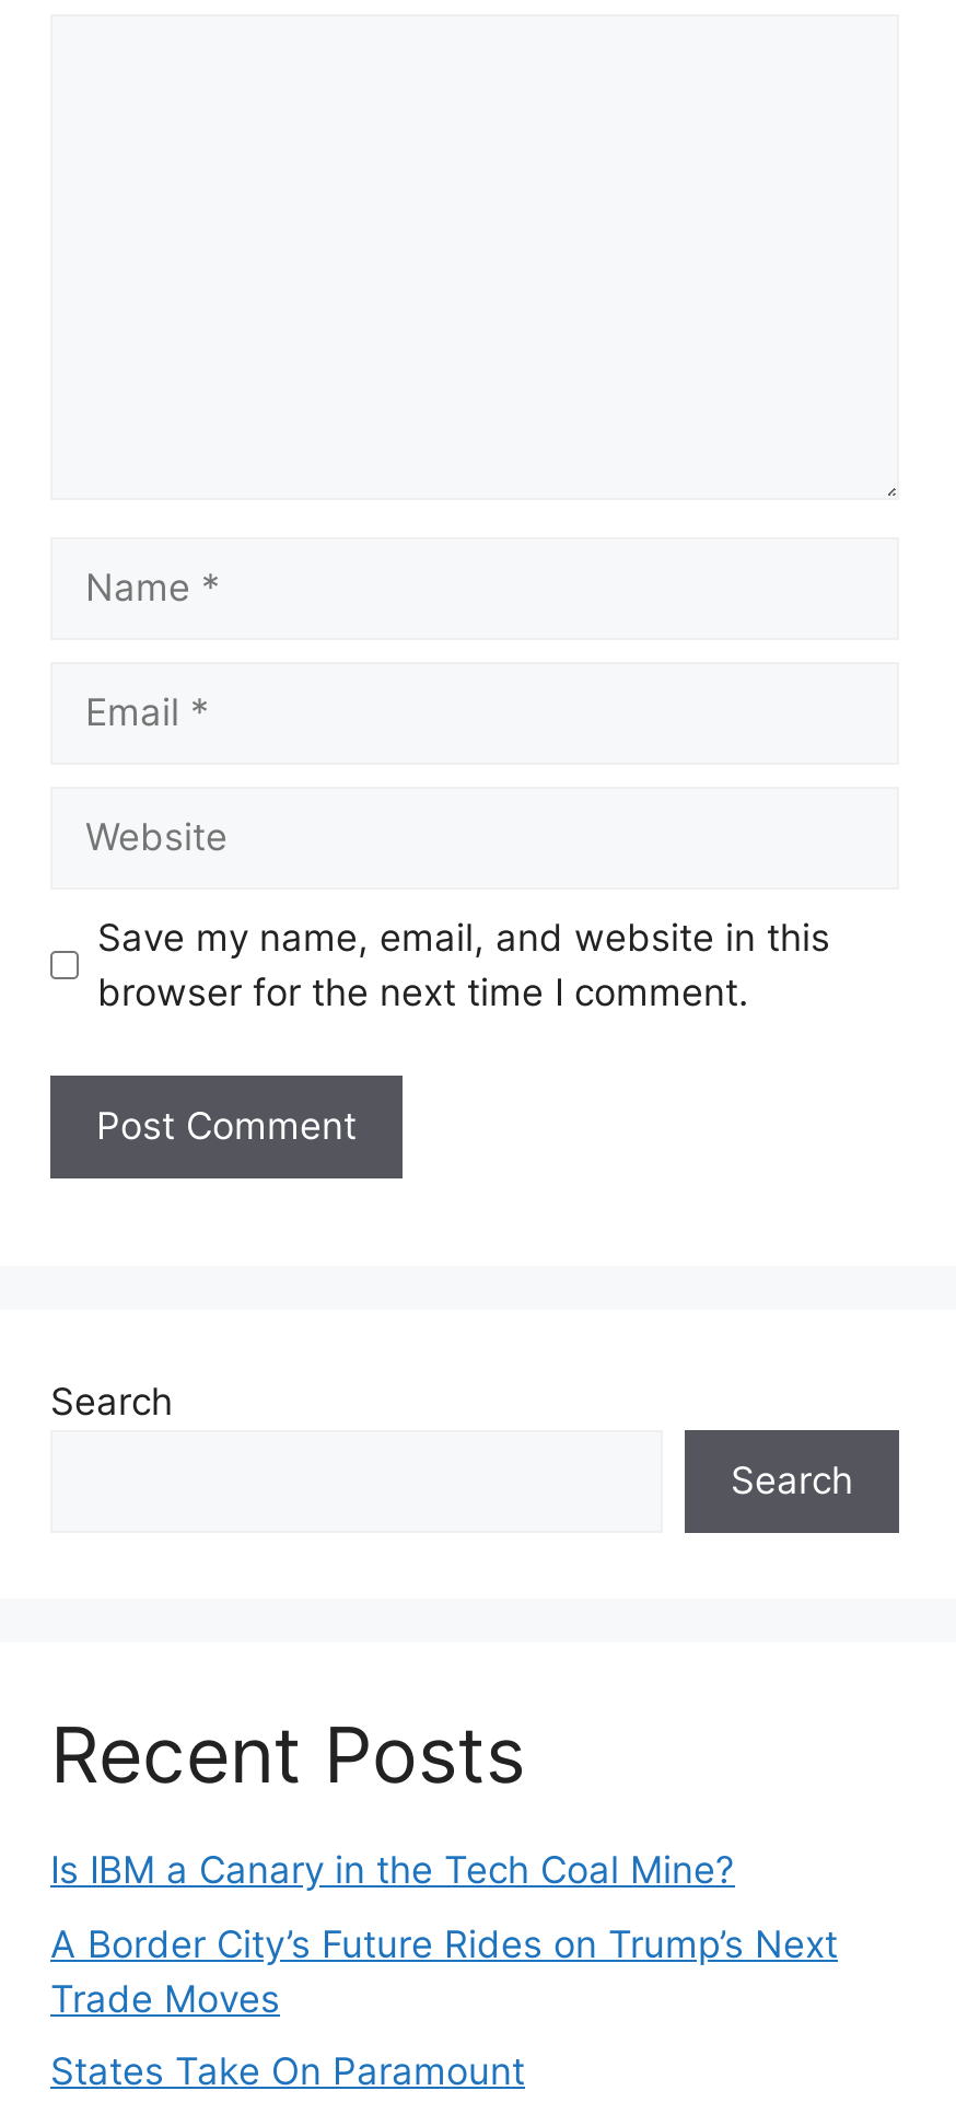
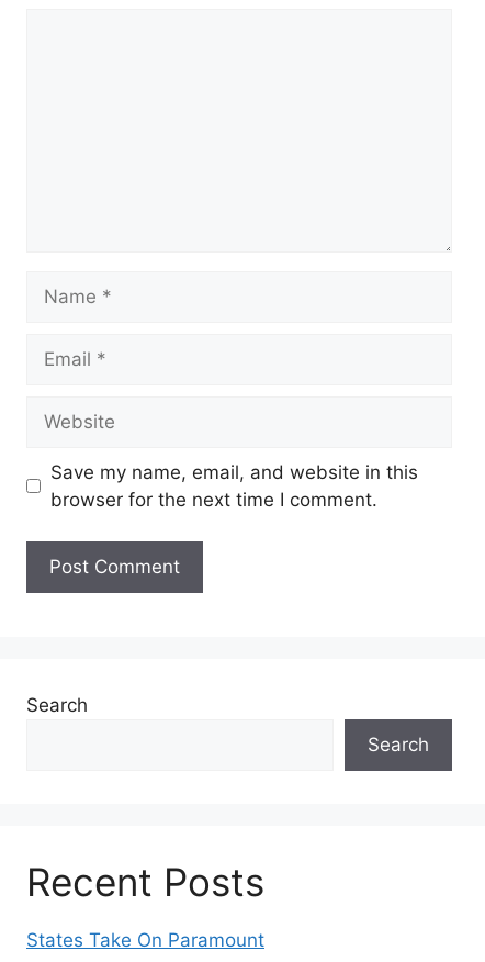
[50,1848,838,2020] Is IBM a Canary in the Tech Coal Mine? | A Border City’s Future Rides on Trump’s Next | Trade Moves -> none

